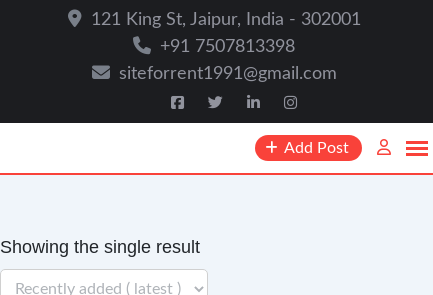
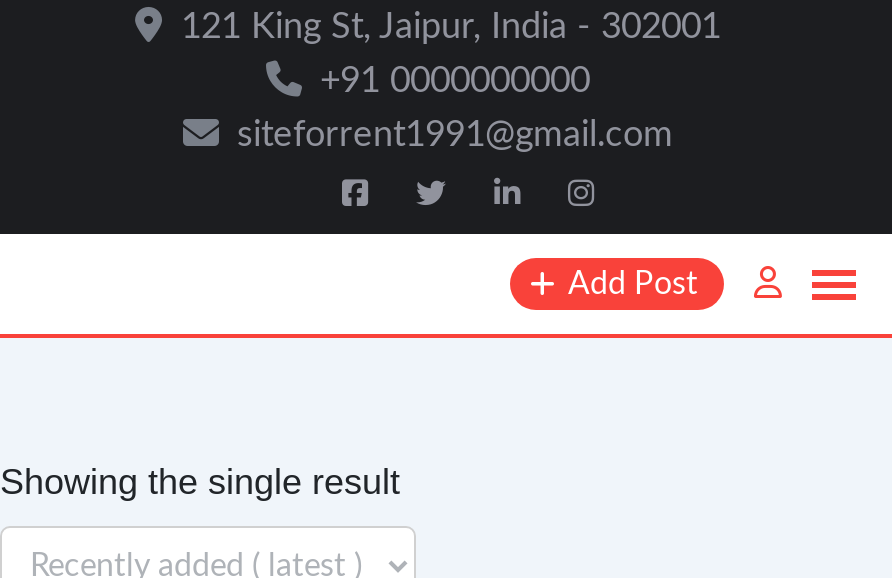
[160,38,295,56] +91 7507813398 -> [320,64,590,100] +91 0000000000

